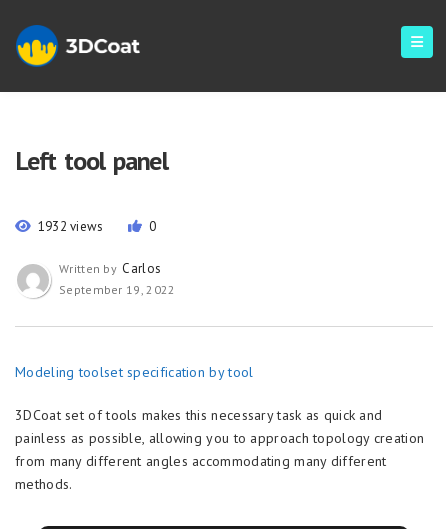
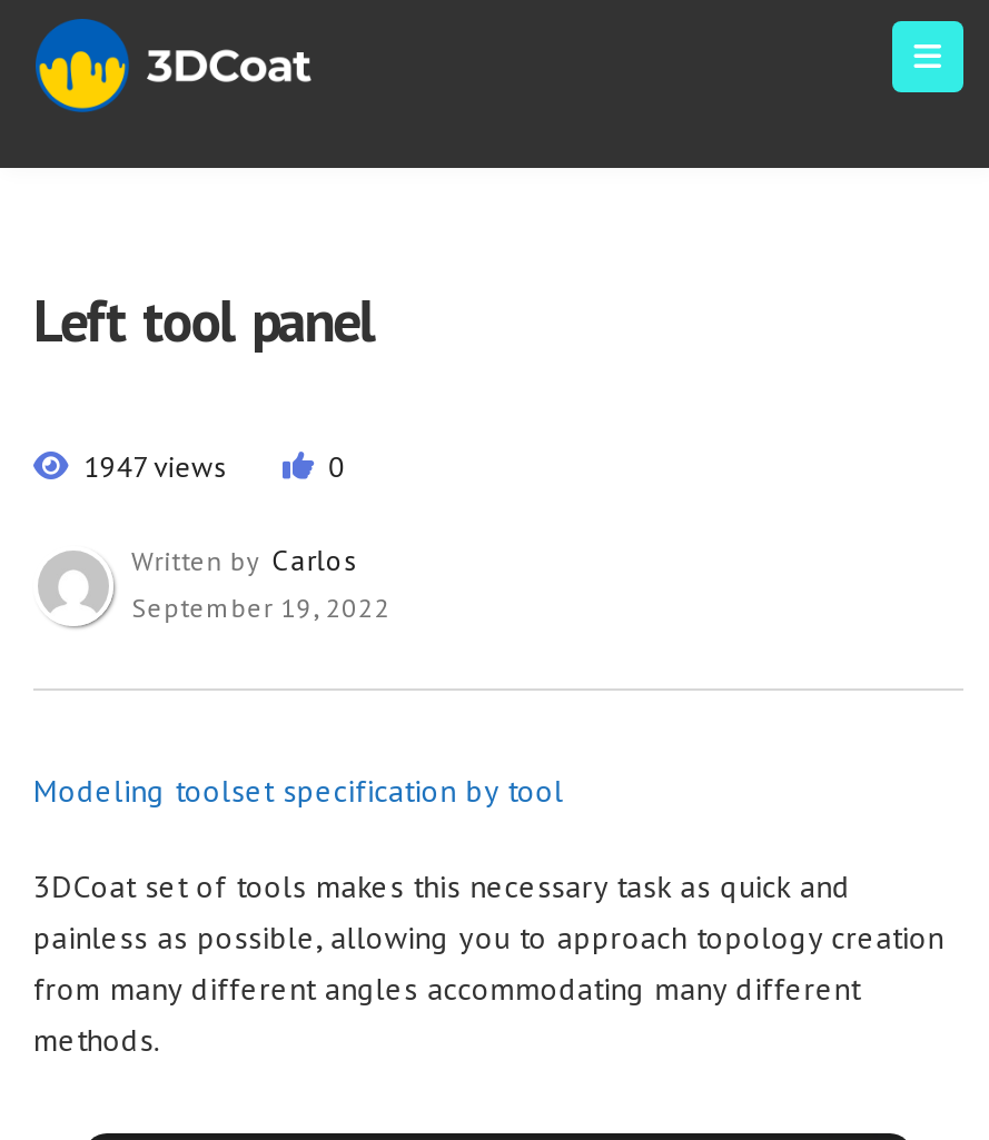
[38,218,104,235] 1932 views -> [84,448,228,486] 1947 views

